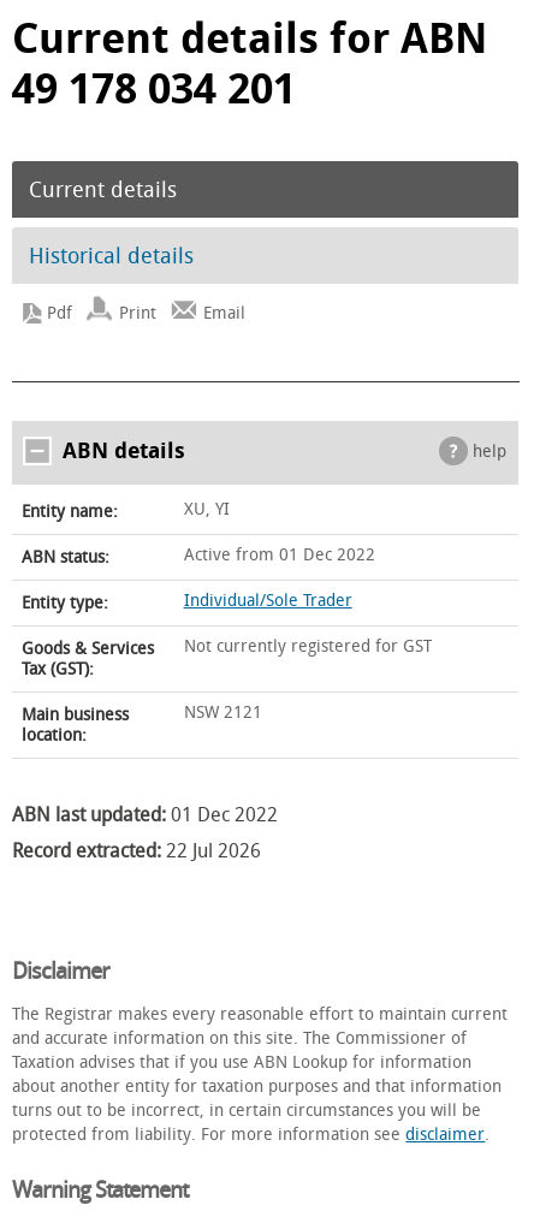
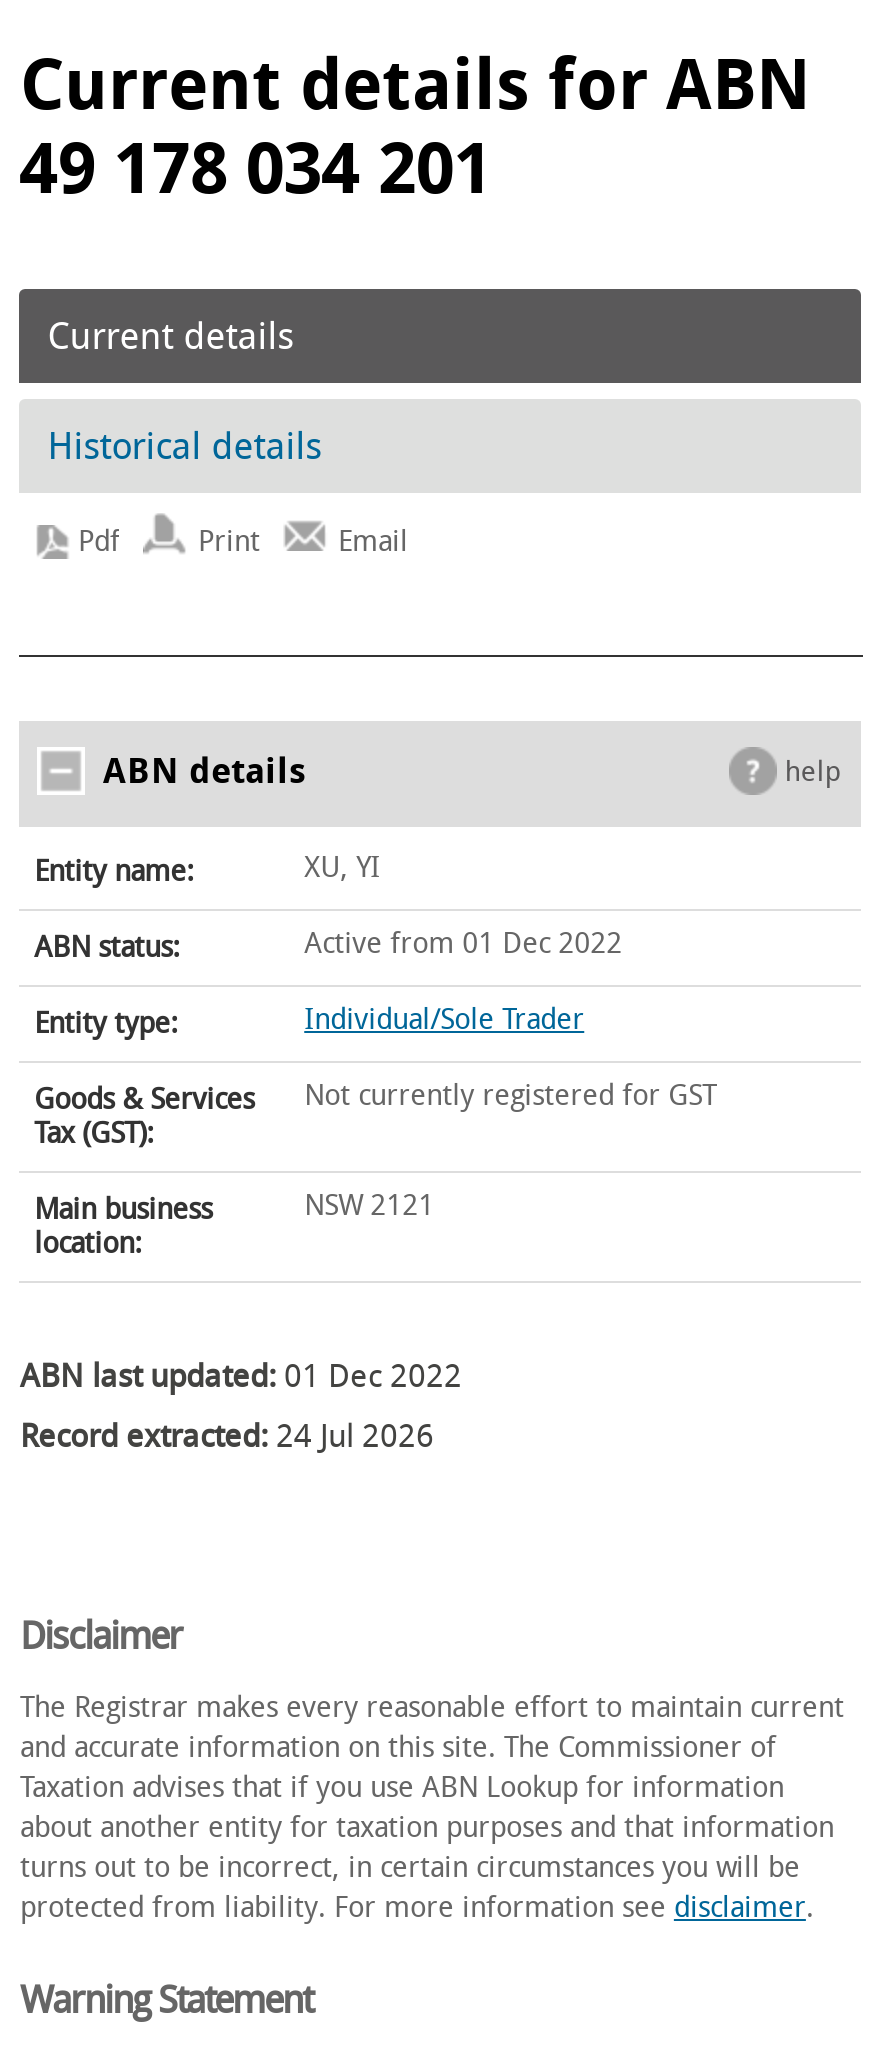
[13,839,261,862] Record extracted: 22 Jul 2026 -> [20,1417,434,1455] Record extracted: 24 Jul 2026

